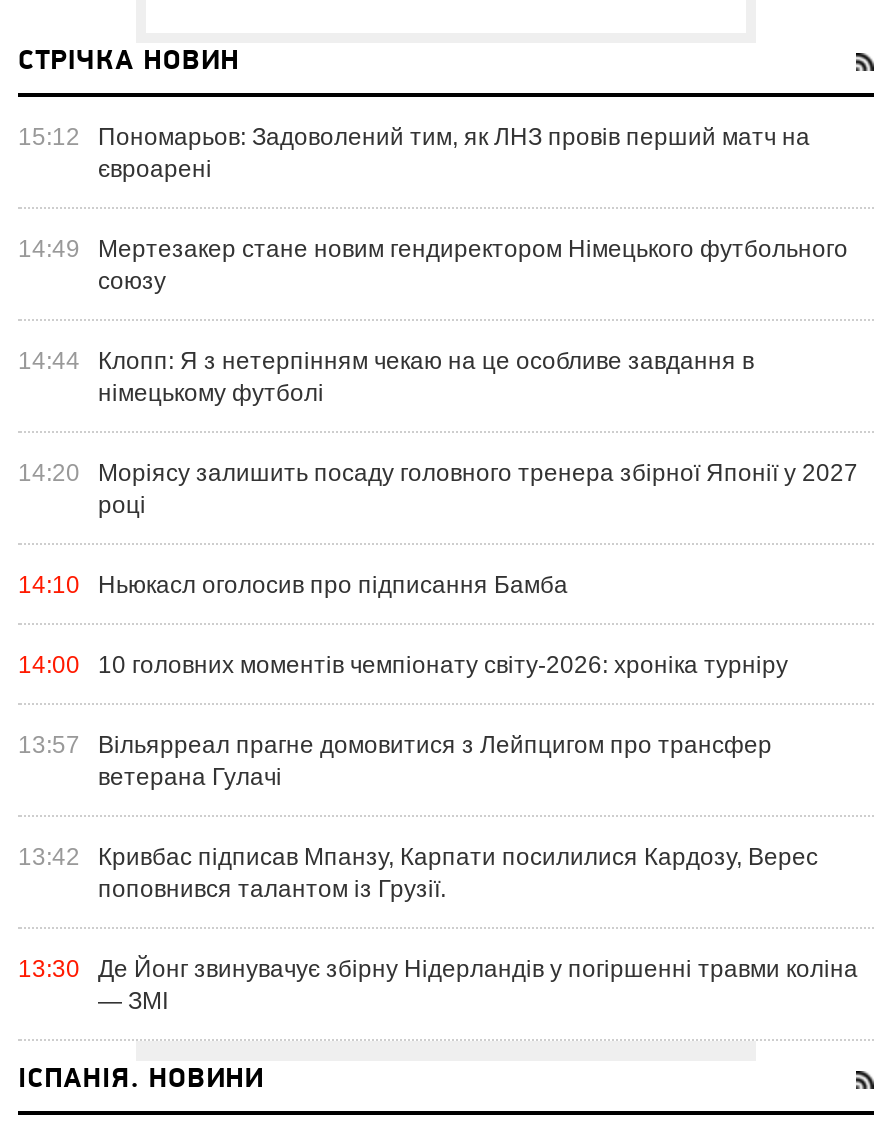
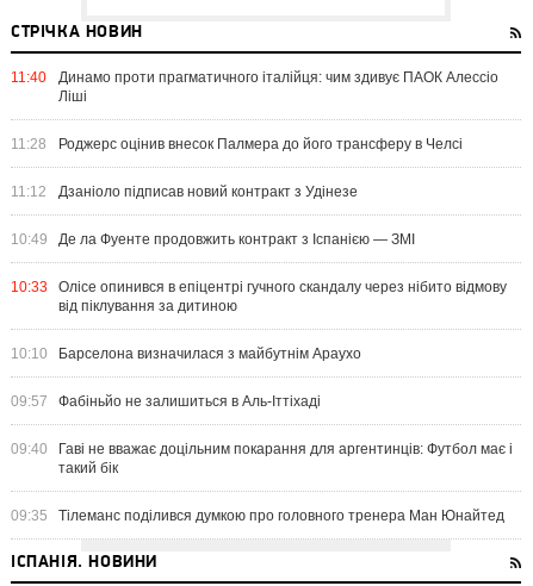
[18,124,810,184] 15:12 | Пономарьов: Задоволений тим, як ЛНЗ провів перший матч на | євроарені -> [11,70,498,105] 11:40 | Динамо проти прагматичного італійця: чим здивує ПАОК Алессіо | Ліші
[18,236,848,296] 14:49 | Мертезакер стане новим гендиректором Німецького футбольного | союзу -> [11,136,463,153] 11:28 | Роджерс оцінив внесок Палмера до його трансферу в Челсі
[18,348,754,408] 14:44 | Клопп: Я з нетерпінням чекаю на це особливе завдання в | німецькому футболі -> [11,184,358,201] 11:12 | Дзаніоло підписав новий контракт з Удінезе
[18,460,858,520] 14:20 | Моріясу залишить посаду головного тренера збірної Японії у 2027 | році -> [11,232,415,248] 10:49 | Де ла Фуенте продовжить контракт з Іспанією — ЗМІ
[18,572,568,600] 14:10 | Ньюкасл оголосив про підписання Бамба -> [11,279,507,315] 10:33 | Олісе опинився в епіцентрі гучного скандалу через нібито відмову | від піклування за дитиною
[18,652,788,680] 14:00 | 10 головних моментів чемпіонату світу-2026: хроніка турніру -> [11,346,361,363] 10:10 | Барселона визначилася з майбутнім Араухо
[18,732,772,792] 13:57 | Вільярреал прагне домовитися з Лейпцигом про трансфер | ветерана Гулачі -> [11,394,321,410] 09:57 | Фабіньйо не залишиться в Аль-Іттіхаді
[18,844,818,904] 13:42 | Кривбас підписав Мпанзу, Карпати посилилися Кардозу, Верес | поповнився талантом із Грузії. -> [11,441,513,477] 09:40 | Гаві не вважає доцільним покарання для аргентинців: Футбол має і | такий бік
[18,956,858,1016] 13:30 | Де Йонг звинувачує збірну Нідерландів у погіршенні травми коліна | — ЗМІ -> [11,508,504,525] 09:35 | Тілеманс поділився думкою про головного тренера Ман Юнайтед

